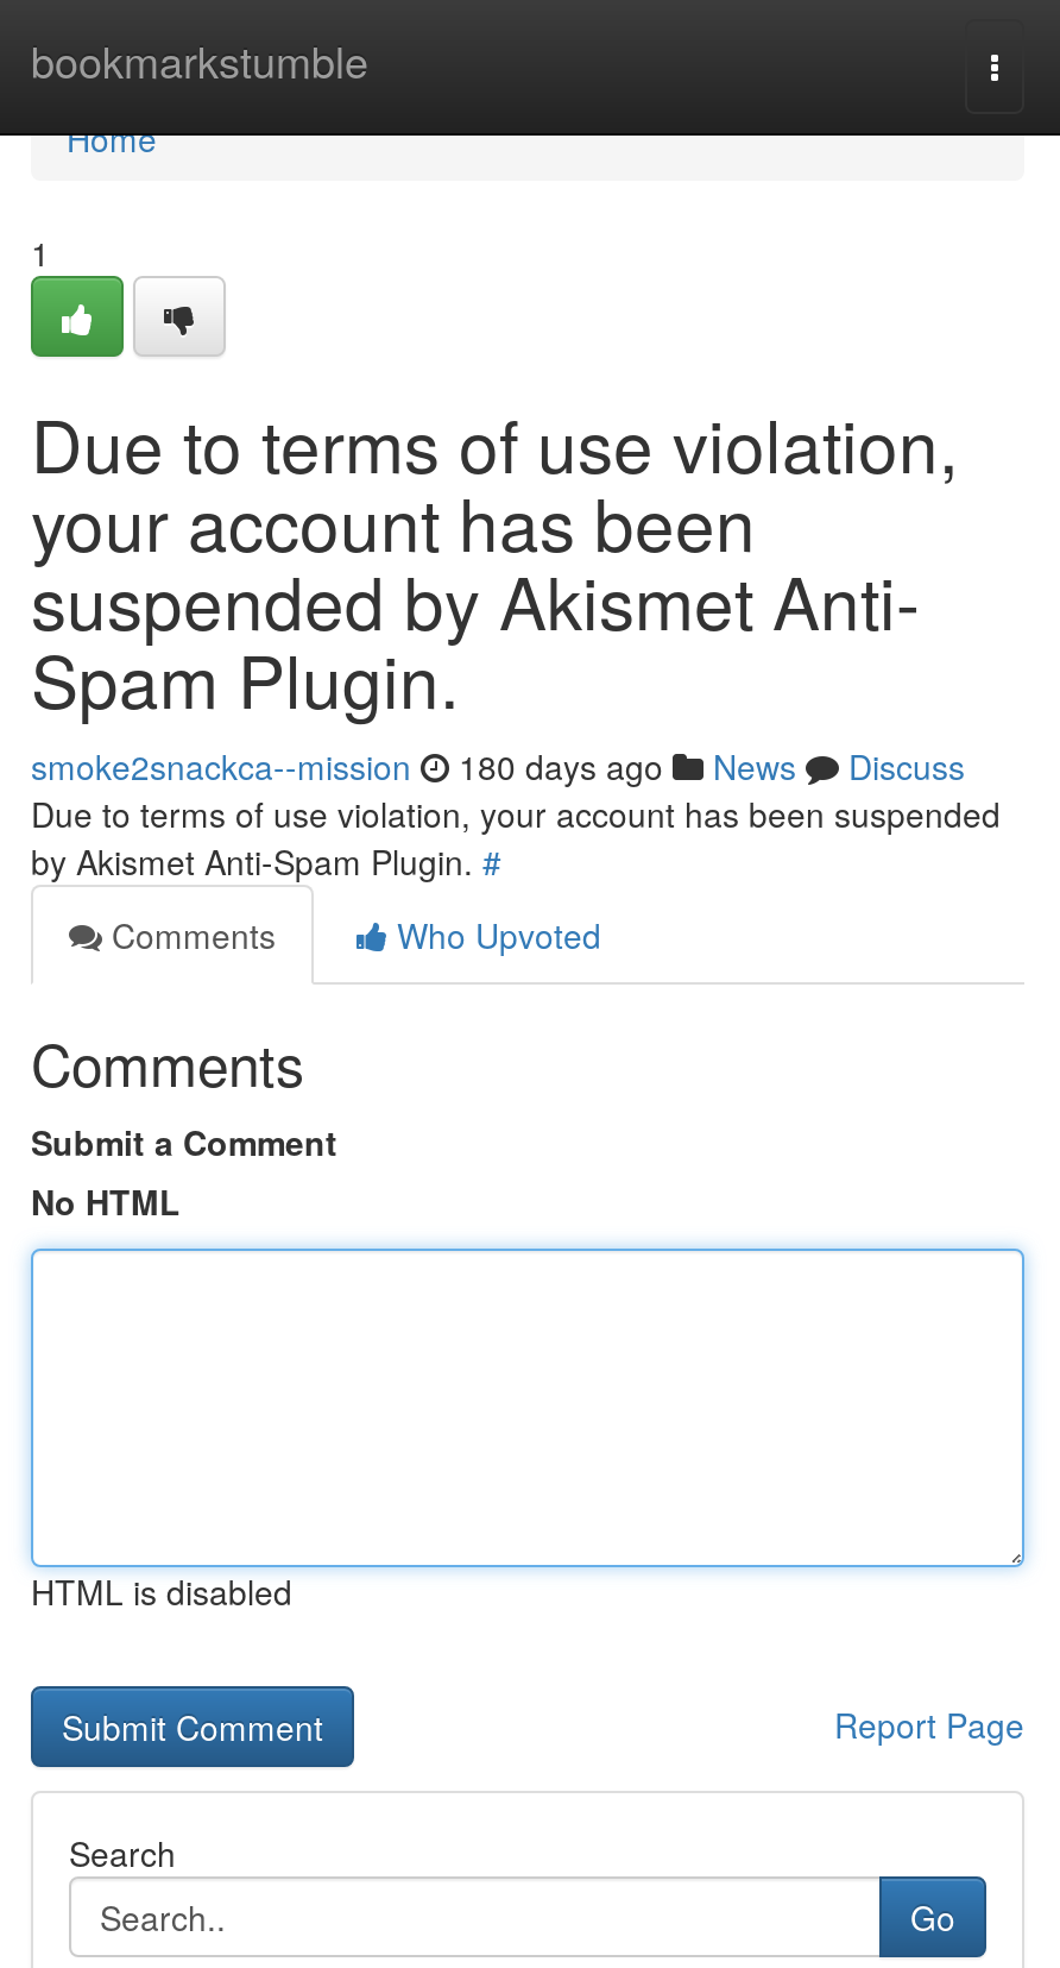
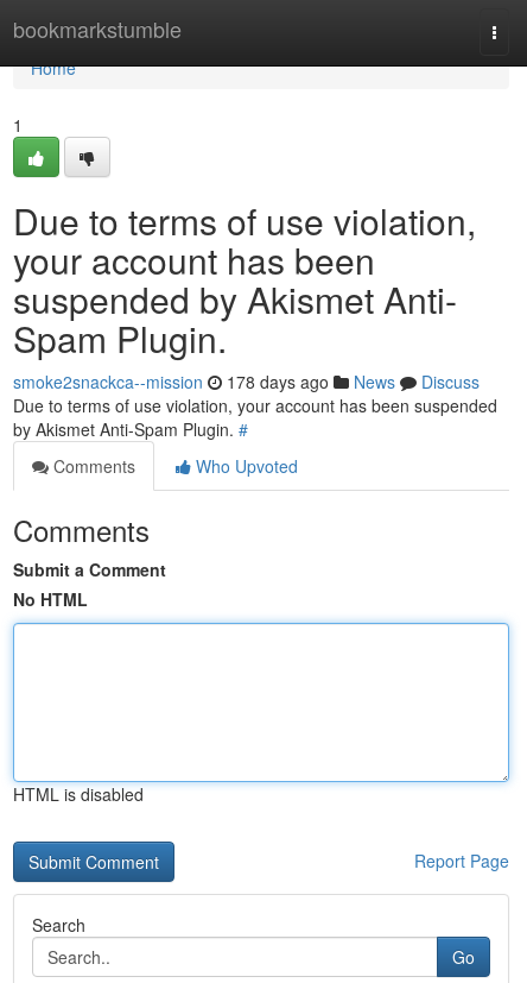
[31,742,965,790] smoke2snackca--mission 180 days ago News Discuss -> [13,370,480,393] smoke2snackca--mission 178 days ago News Discuss

